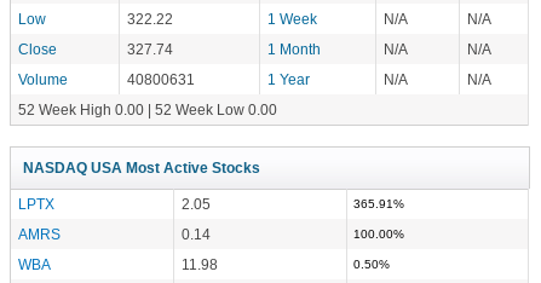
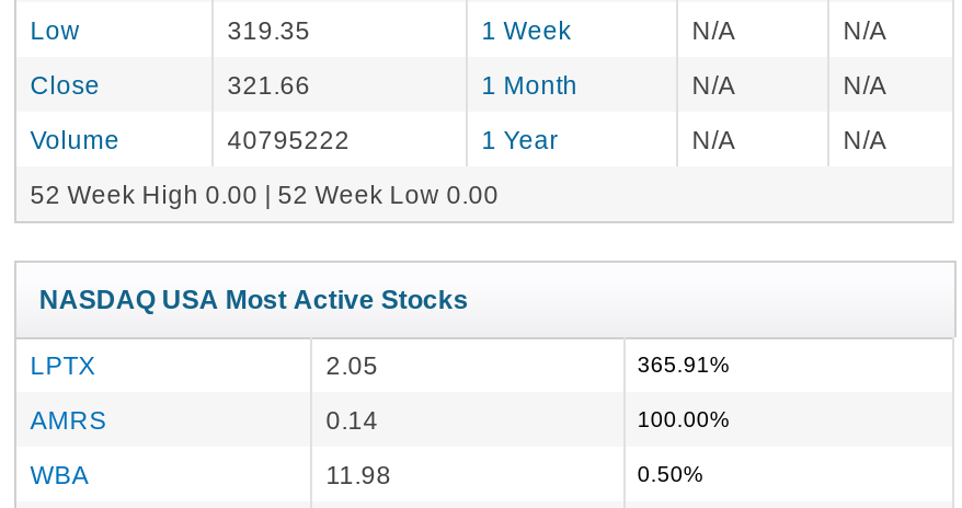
[127,11,173,27] 322.22 -> [227,16,311,44] 319.35
[127,41,173,57] 327.74 -> [227,71,311,99] 321.66
[127,72,195,87] 40800631 -> [227,125,350,154] 40795222

